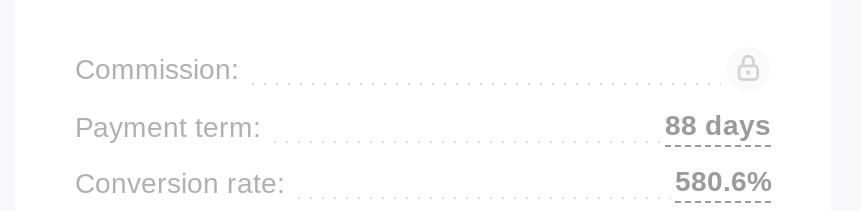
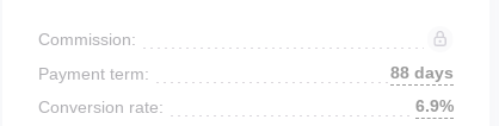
[675,165,771,197] 580.6% -> [415,96,454,115] 6.9%

